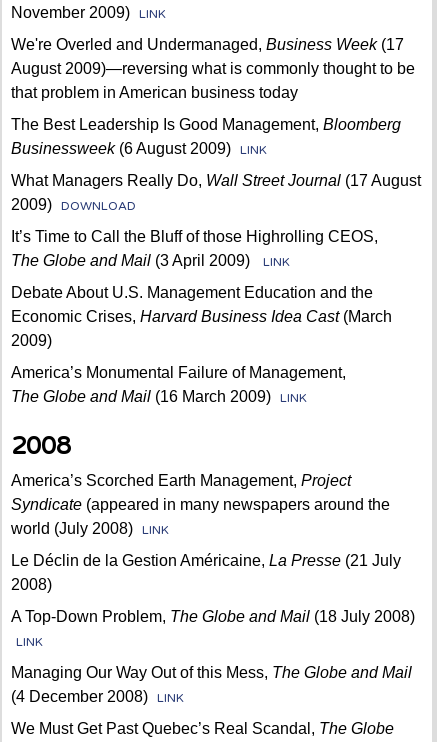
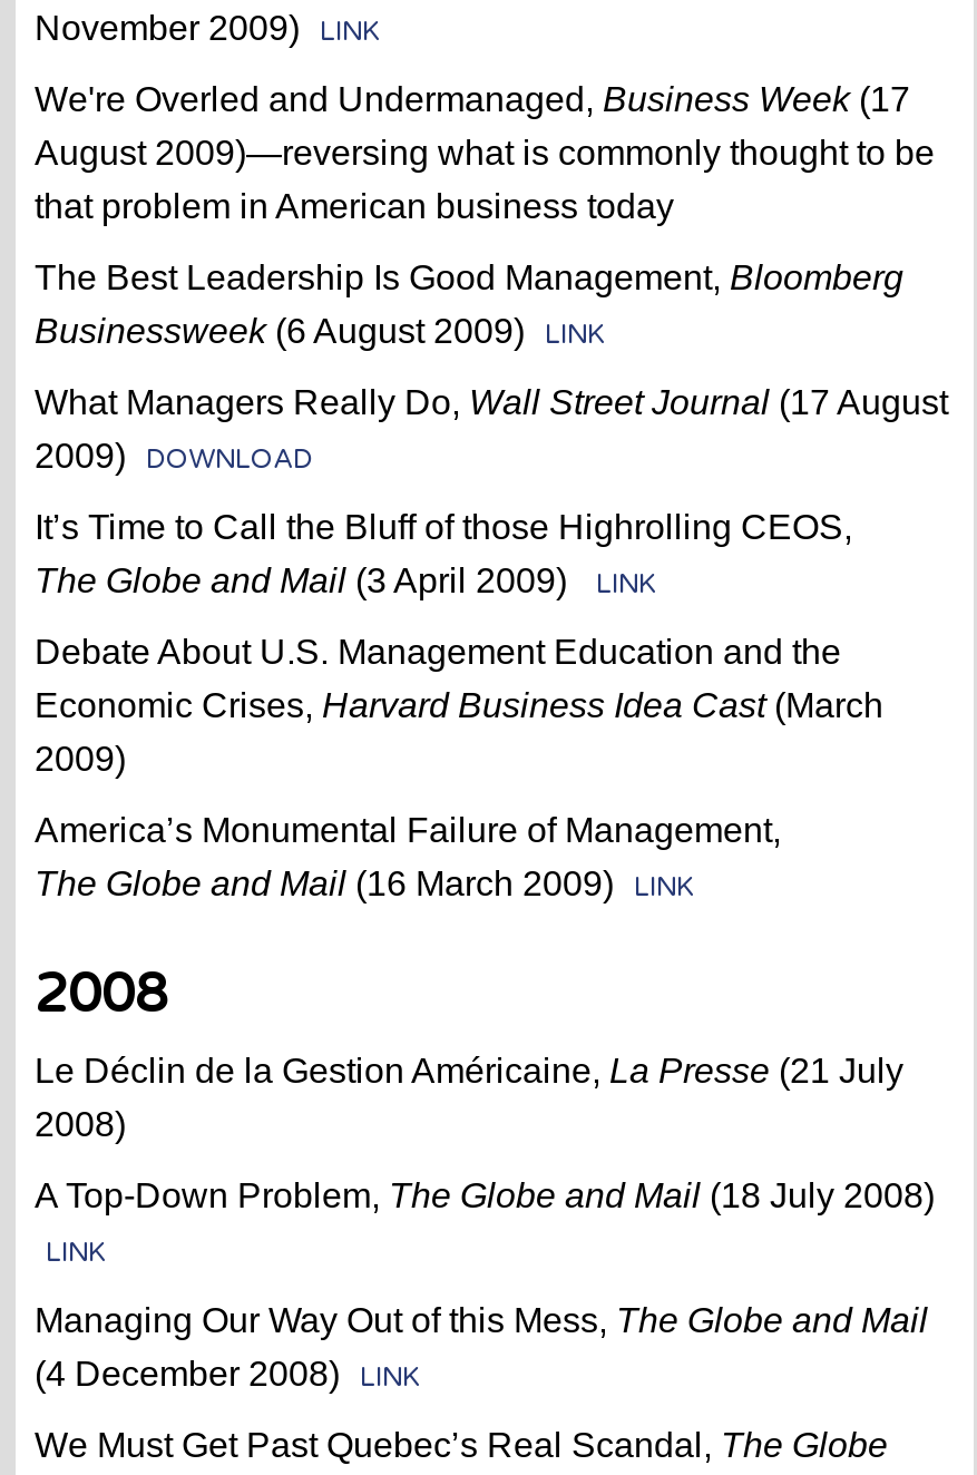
[10,472,389,537] America’s Scorched Earth Management, Project | Syndicate (appeared in many newspapers around the | world (July 2008) | LINK -> none

